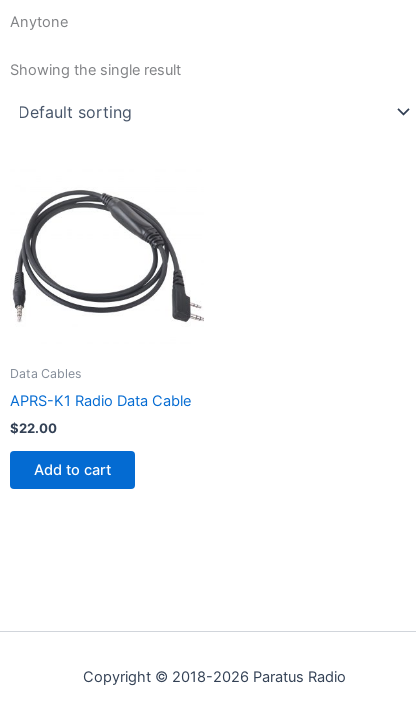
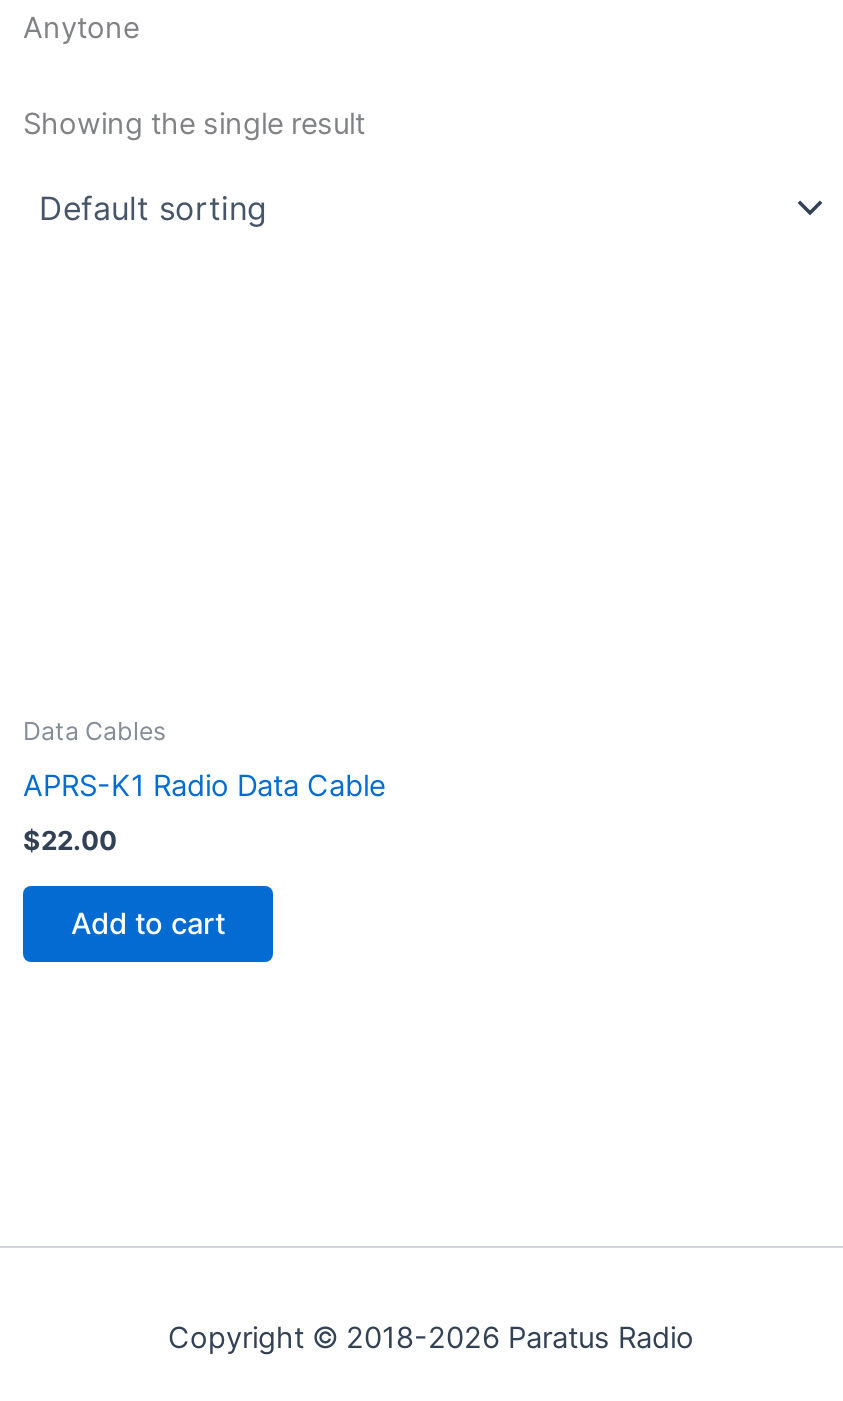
[12,189,204,323] [image] -> none

